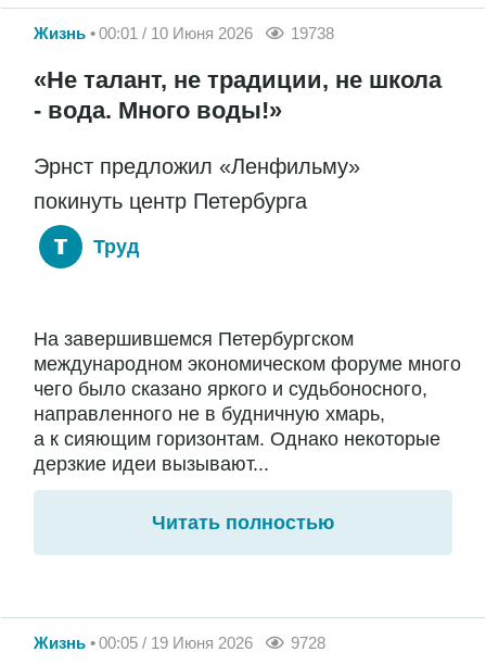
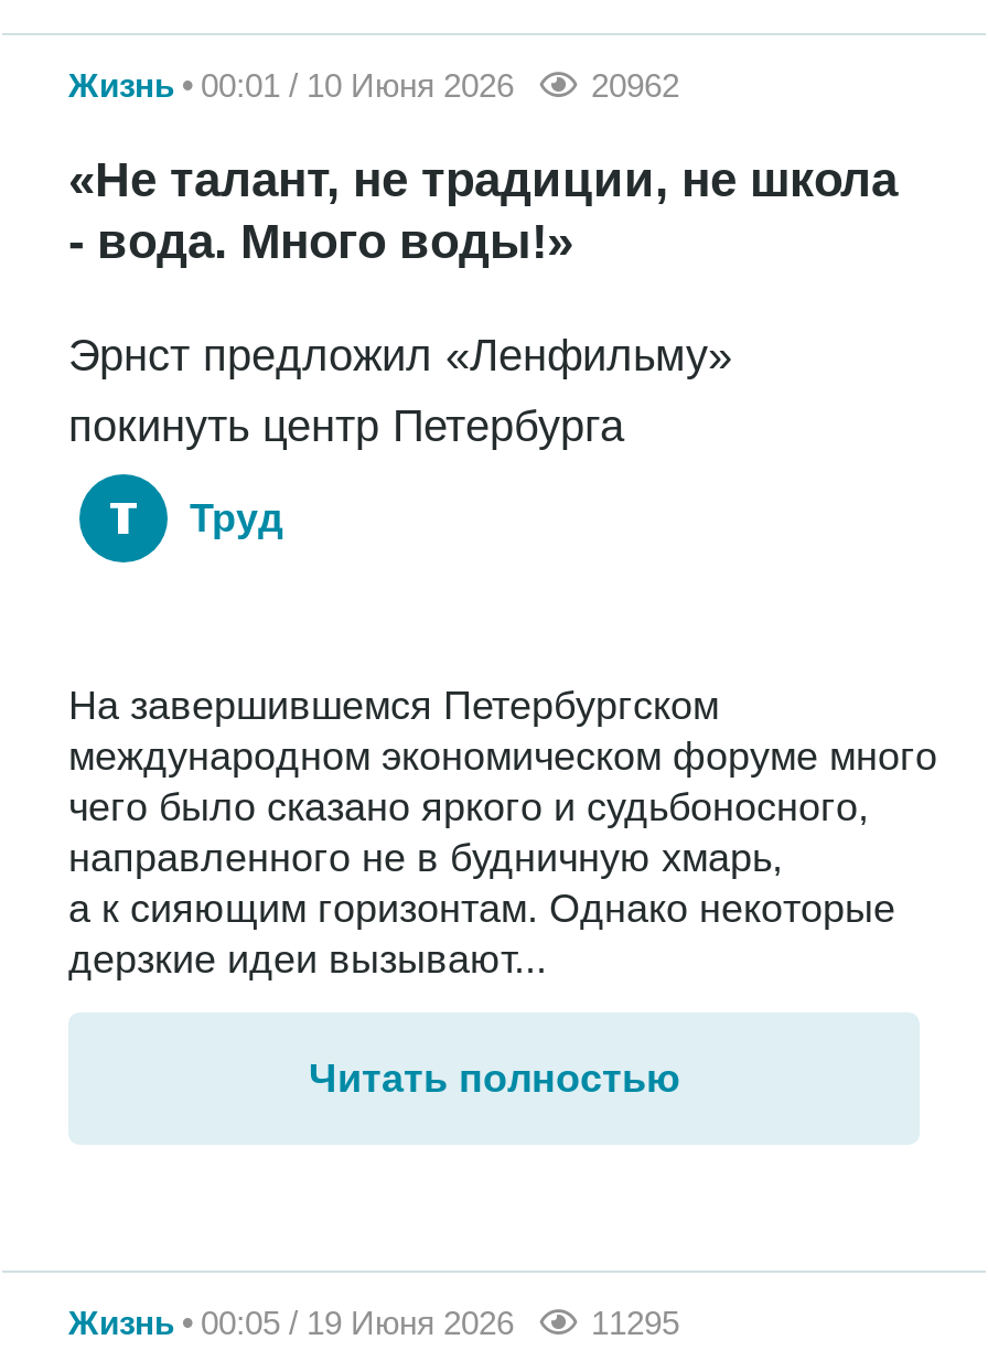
[291,24,334,43] 19738 -> [591,67,679,104] 20962
[291,634,325,652] 9728 -> [591,1305,679,1342] 11295

